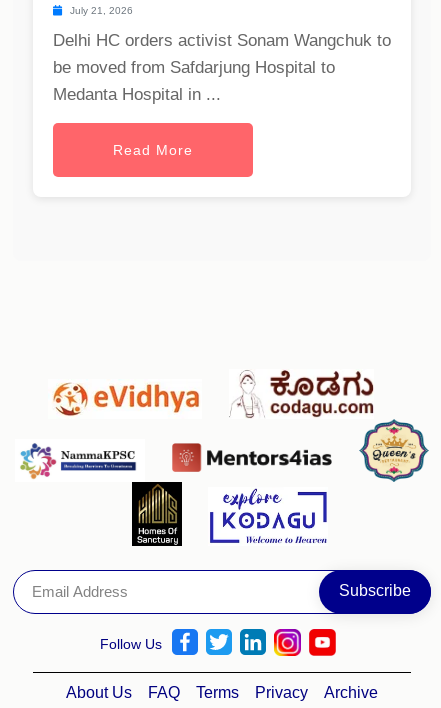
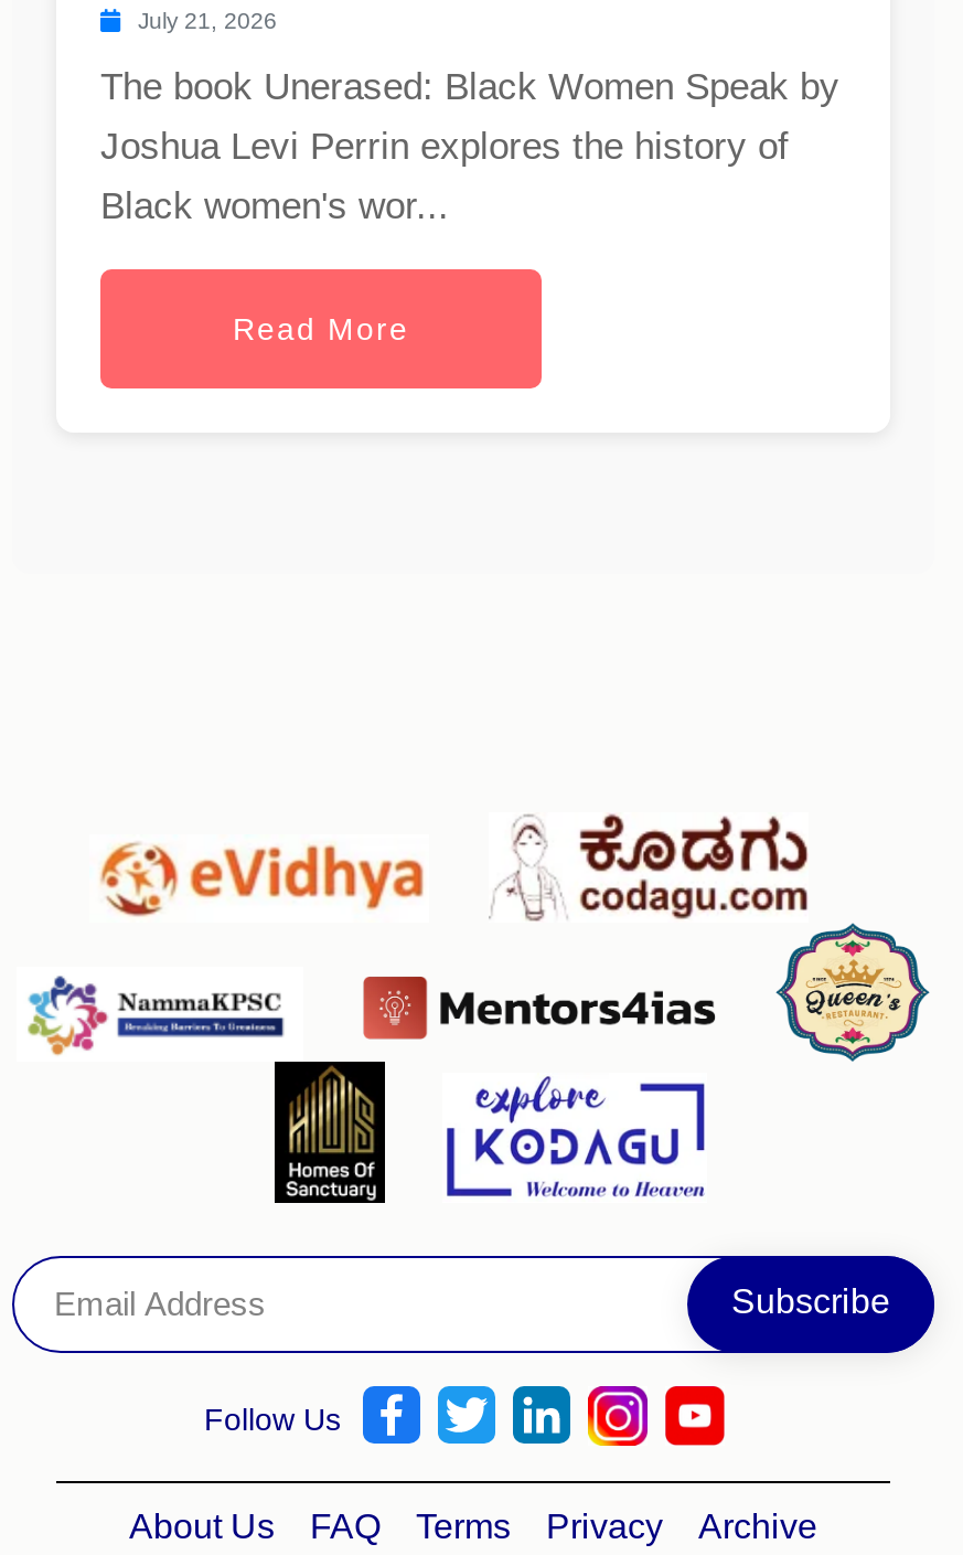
[53,31,391,104] Delhi HC orders activist Sonam Wangchuk to | be moved from Safdarjung Hospital to | Medanta Hospital in ... -> [100,67,839,228] The book Unerased: Black Women Speak by | Joshua Levi Perrin explores the history of | Black women's wor...

